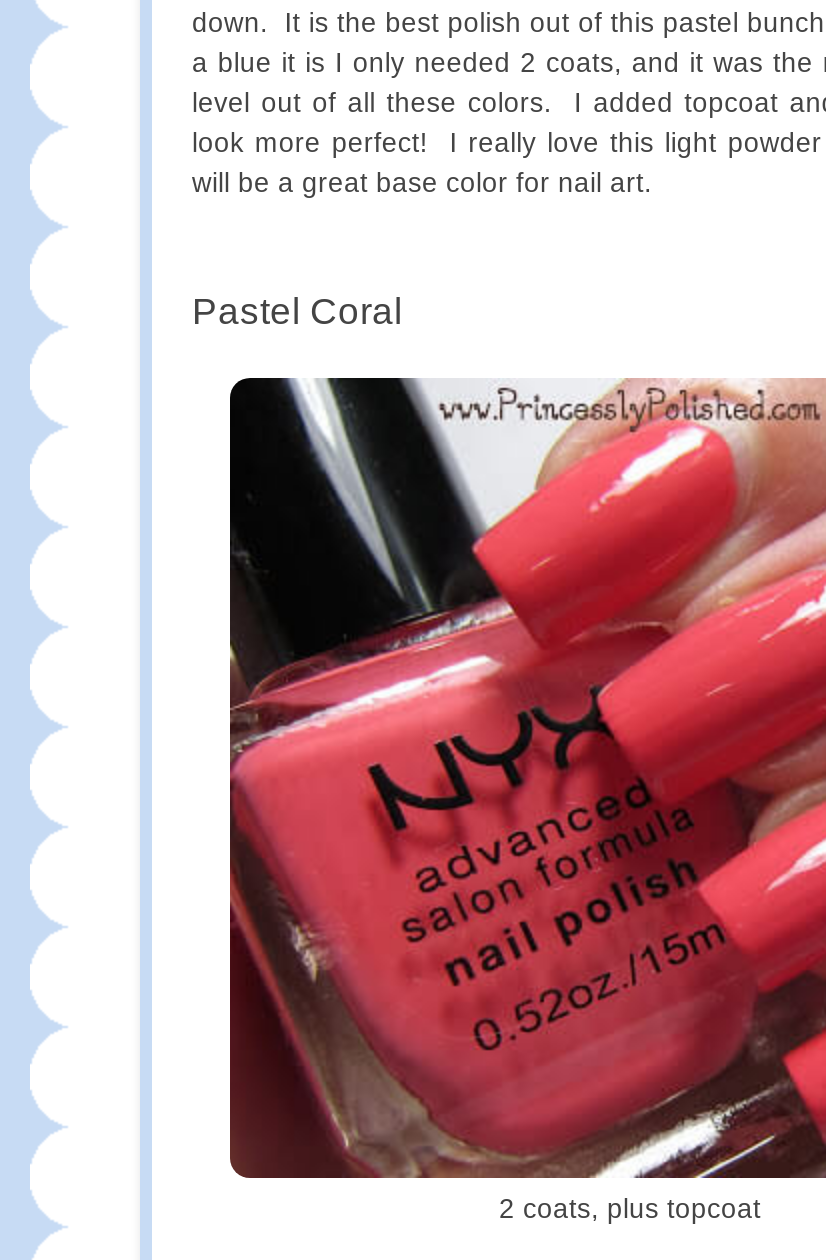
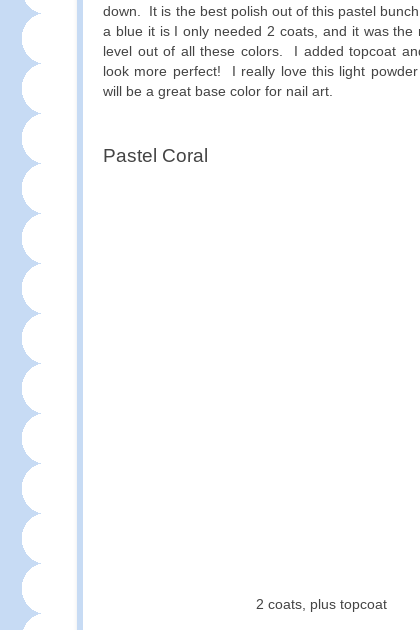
[228,376,820,1180] [image] -> none

